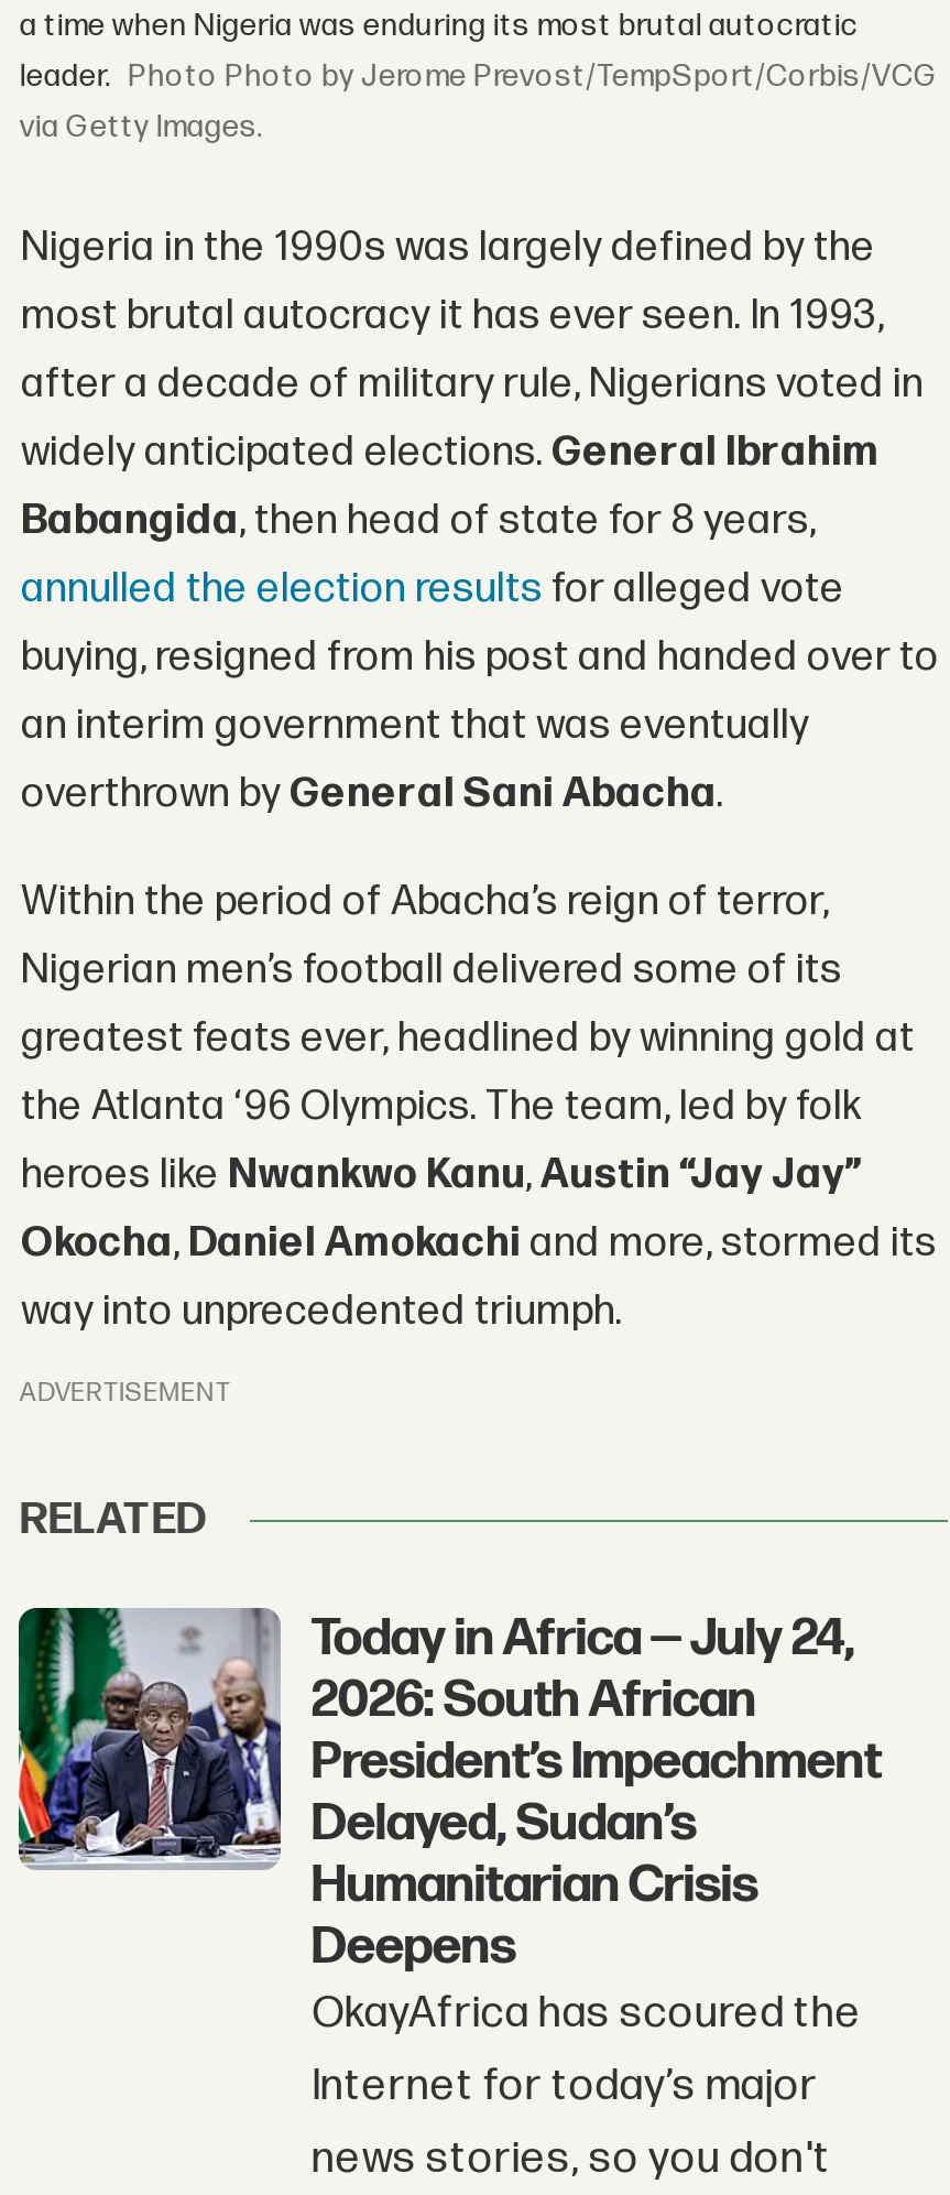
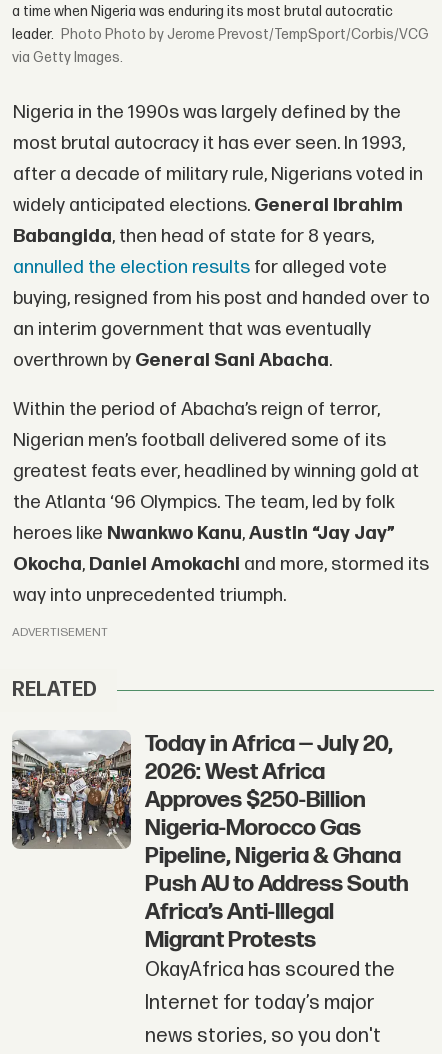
[17,1606,882,1978] [image] | Today in Africa — July 24, | 2026: South African | President’s Impeachment | Delayed, Sudan’s | Humanitarian Crisis | Deepens -> [11,730,409,954] [image] | Today in Africa — July 20, | 2026: West Africa | Approves $250-Billion | Nigeria-Morocco Gas | Pipeline, Nigeria & Ghana | Push AU to Address South | Africa’s Anti-Illegal | Migrant Protests

